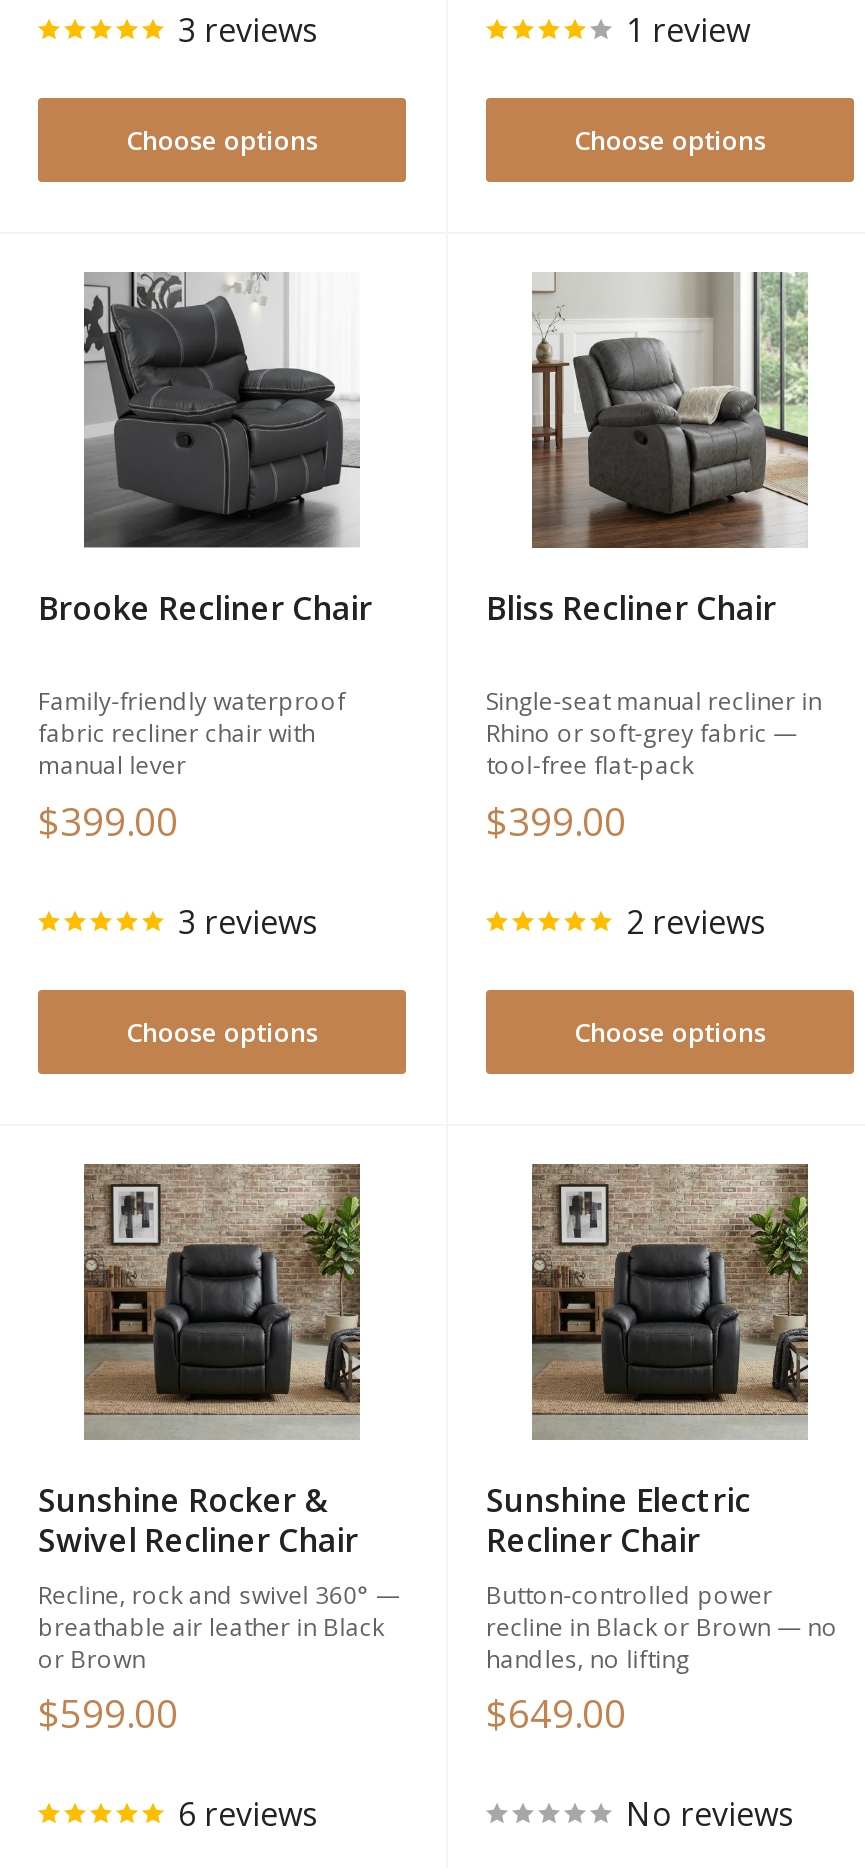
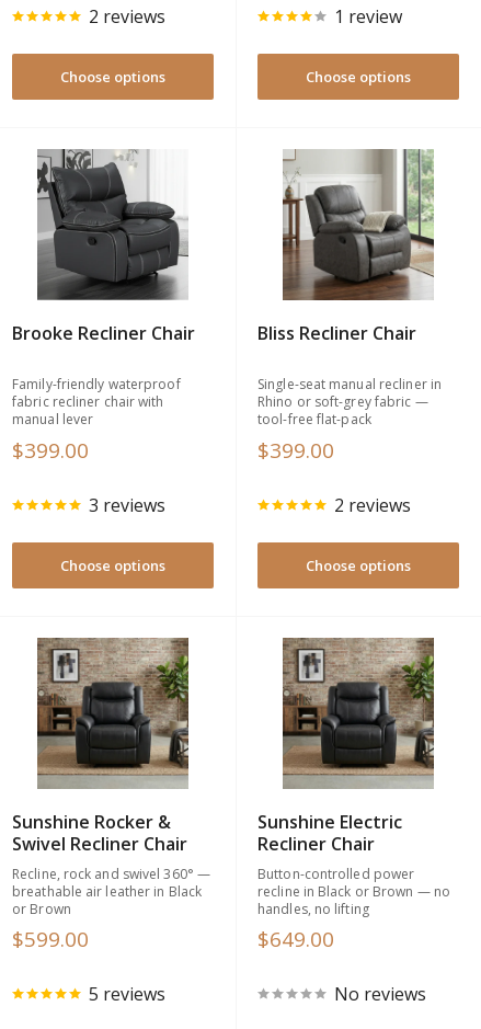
[178,8,318,52] 3 reviews -> [89,4,165,28] 2 reviews
[178,1793,318,1837] 6 reviews -> [89,982,165,1006] 5 reviews

